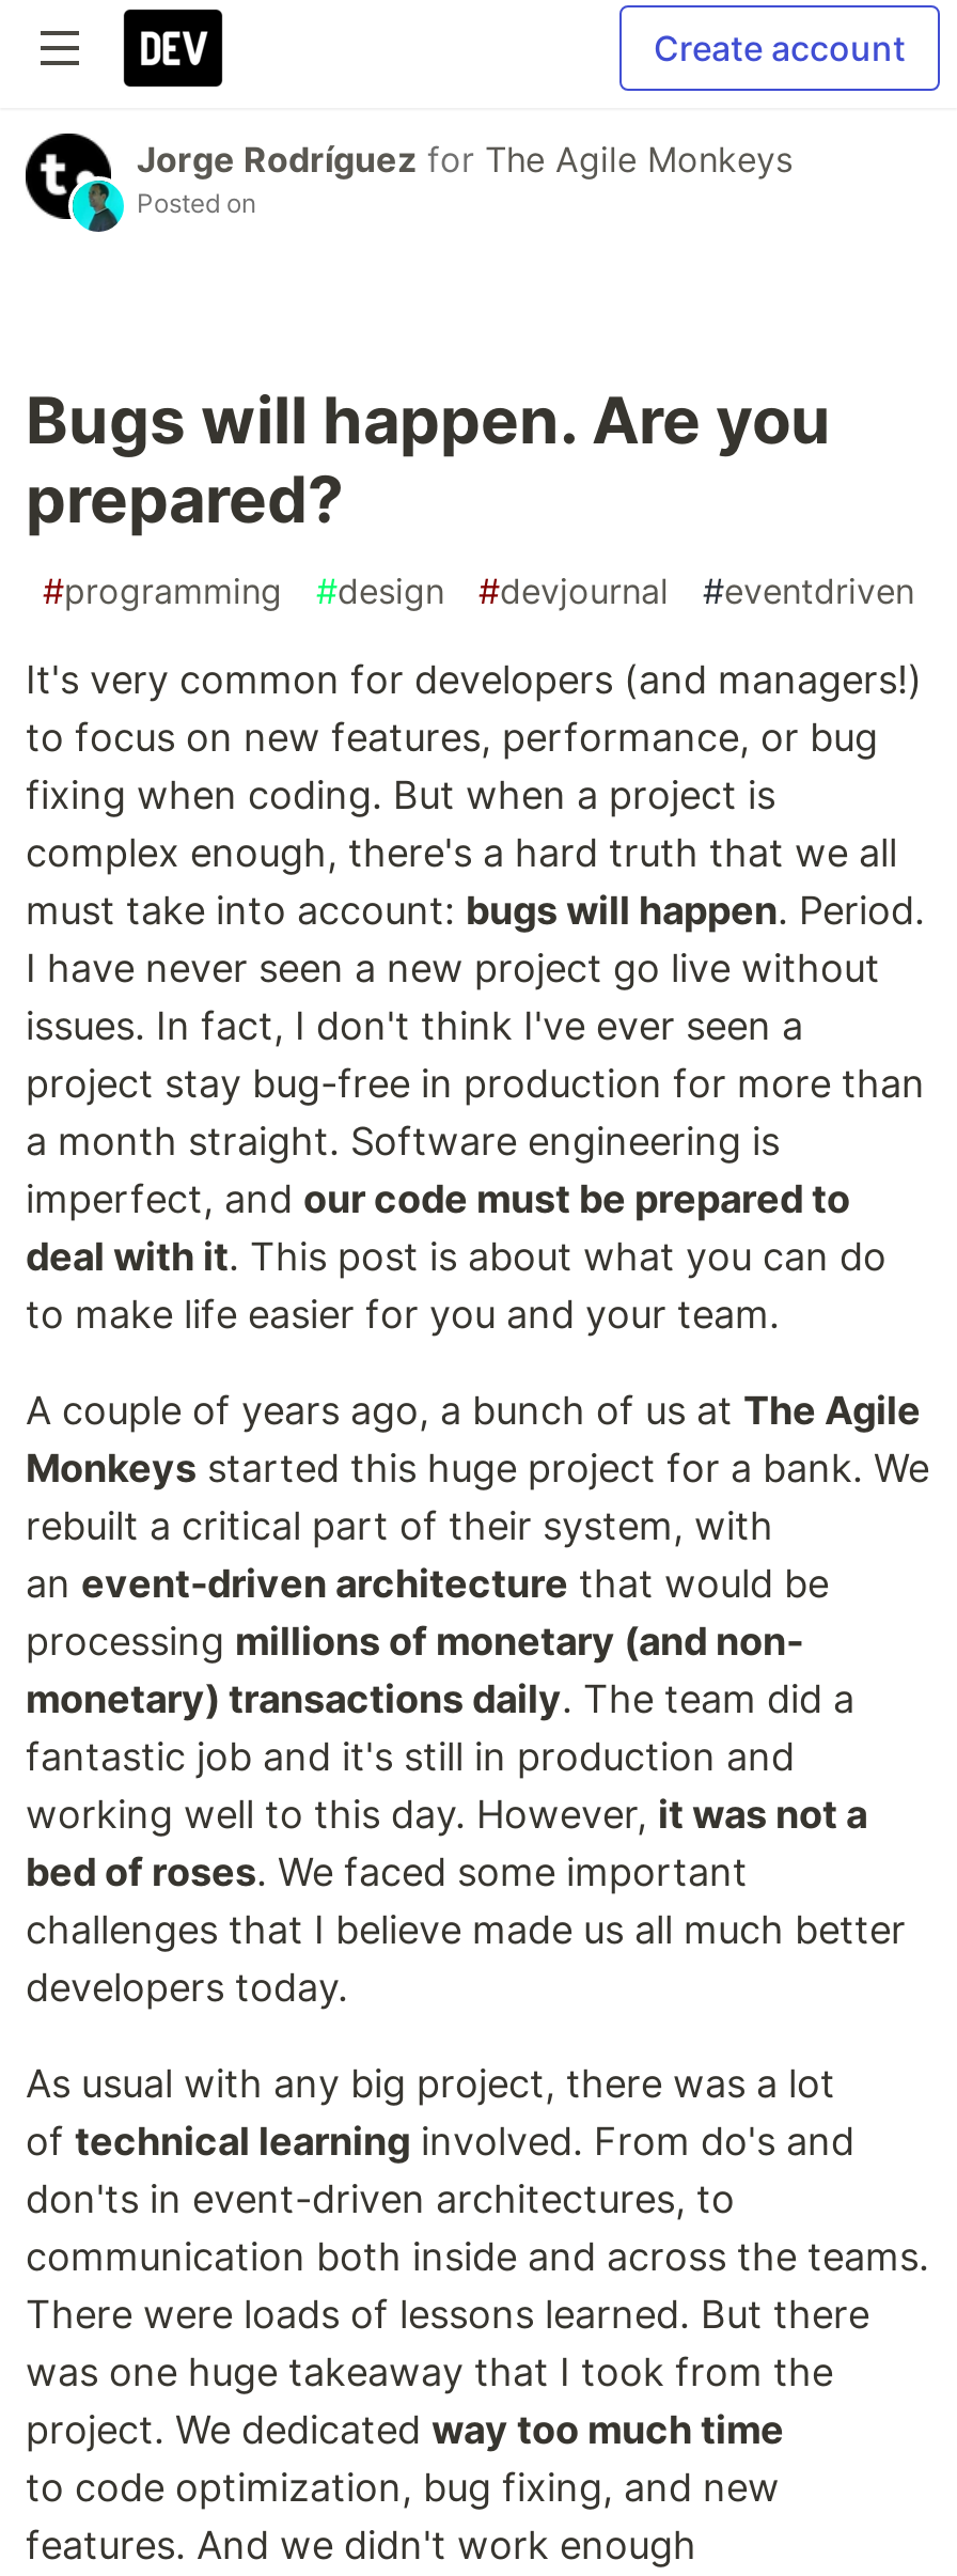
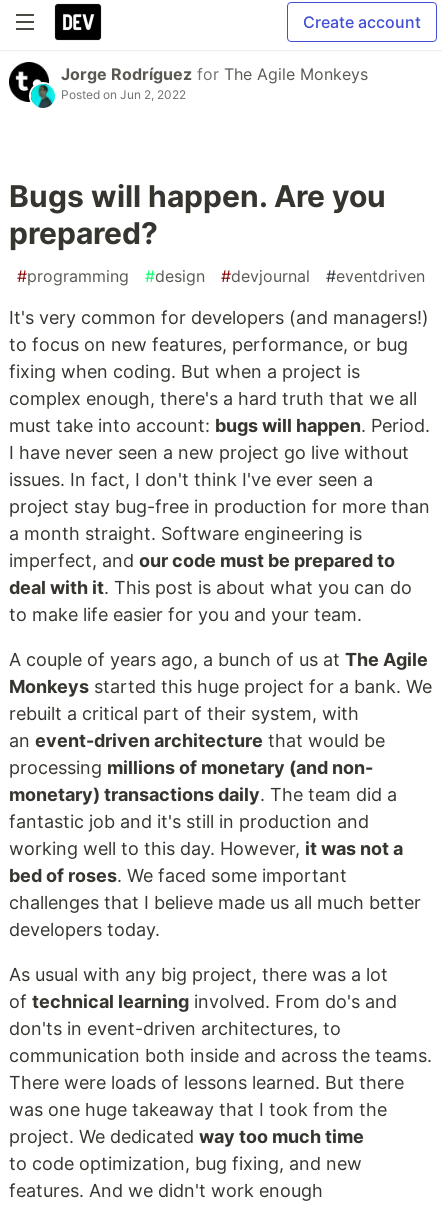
[137,187,256,219] Posted on -> [61,87,186,102] Posted on Jun 2, 2022

